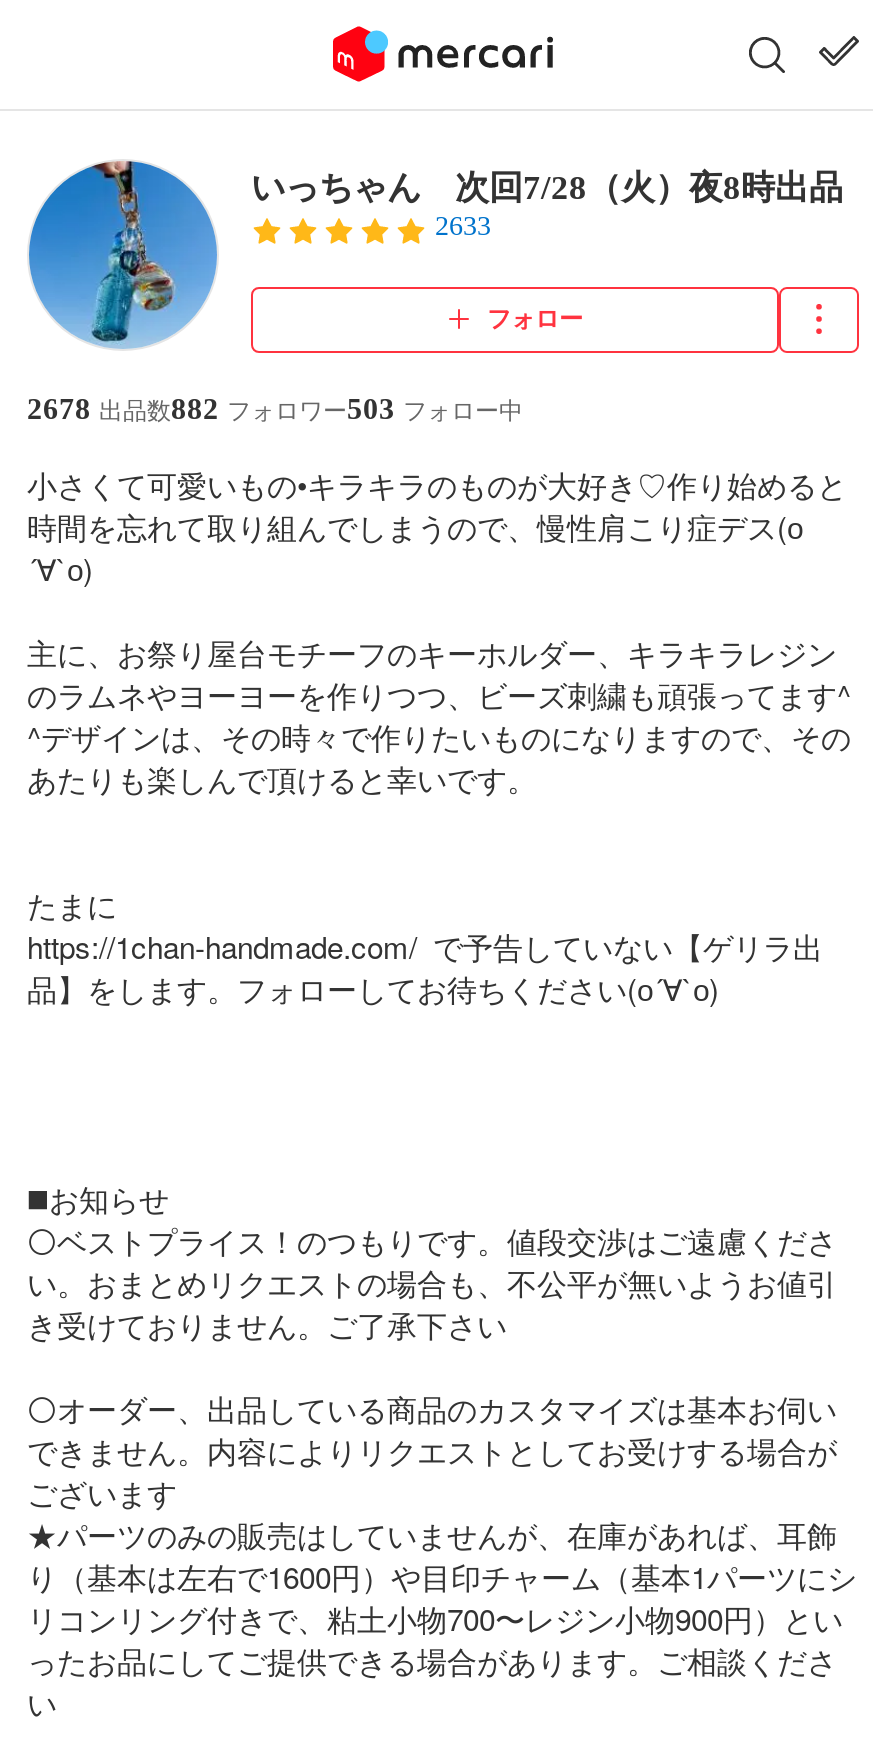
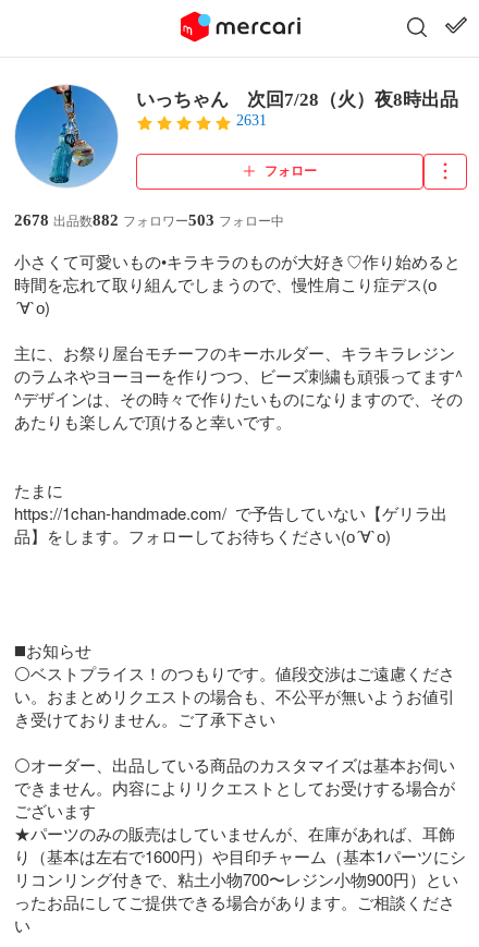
[435,210,491,240] 2633 -> [236,112,267,128] 2631

